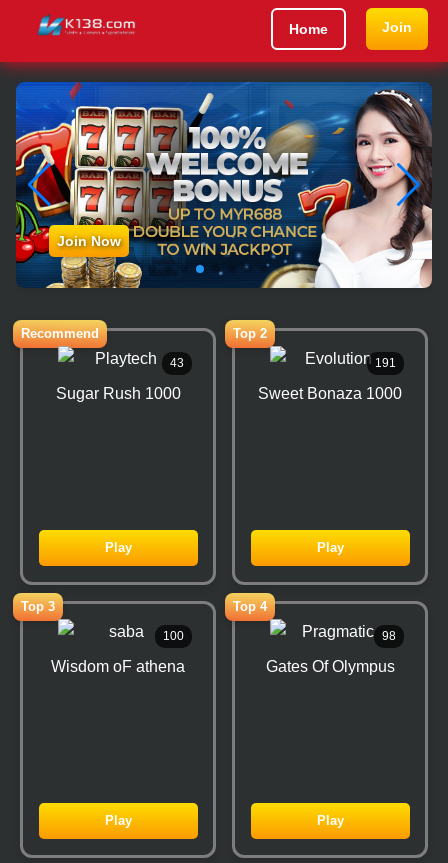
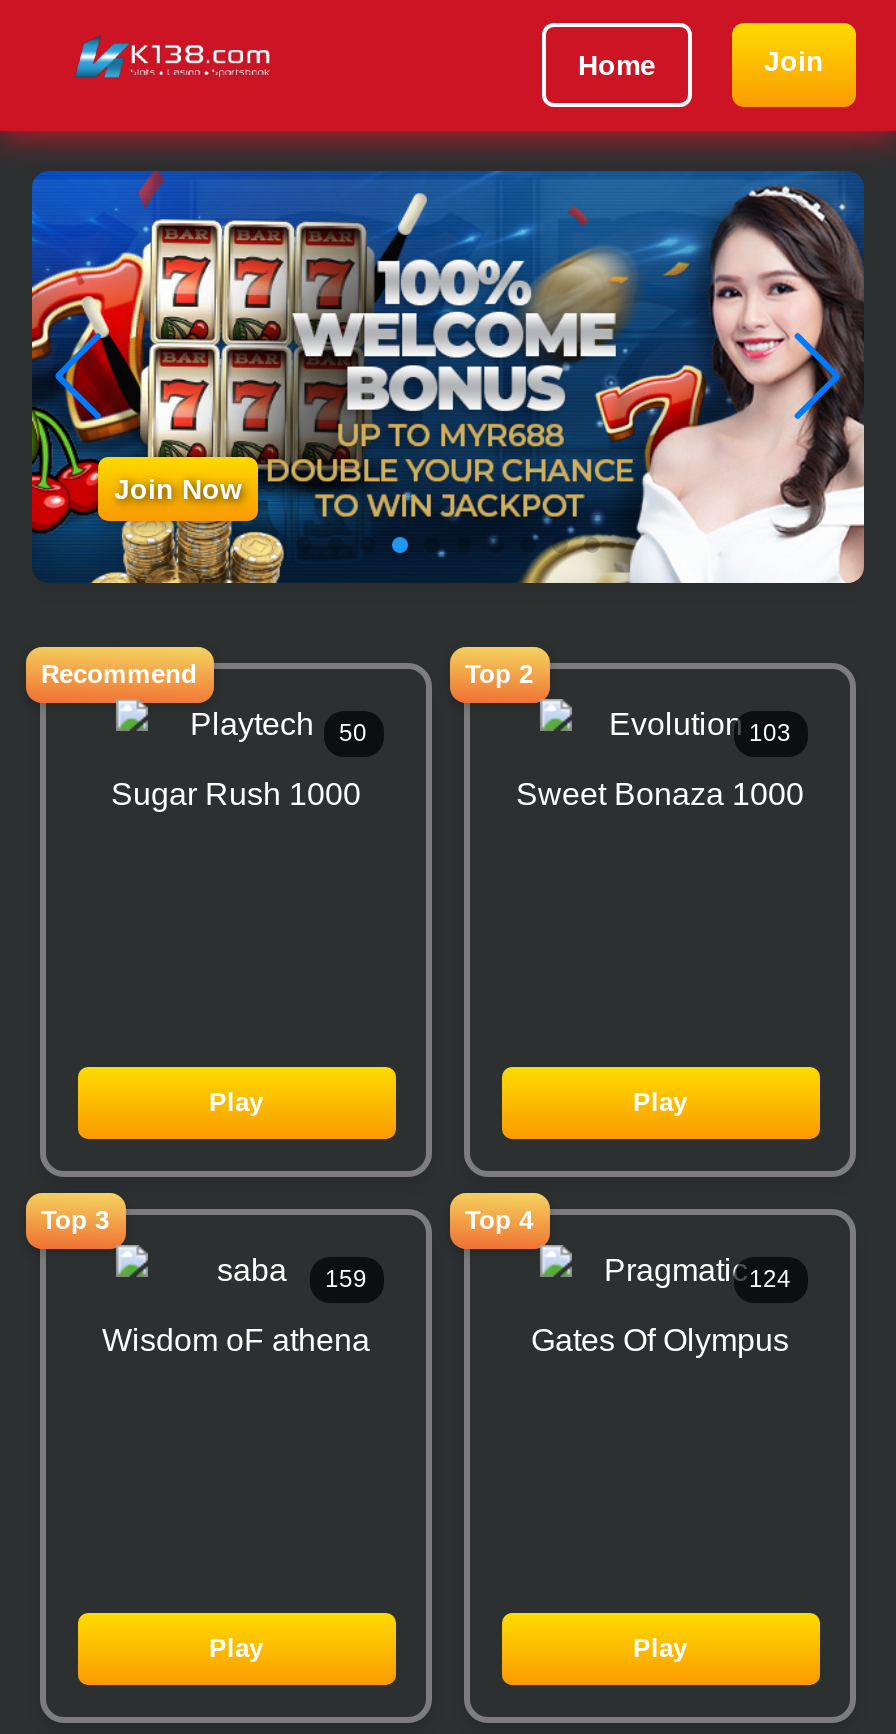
[169,356,183,370] 43 -> [339,720,367,748] 50
[374,356,395,370] 191 -> [749,720,791,748] 103
[162,629,183,643] 100 -> [325,1266,367,1294] 159
[381,629,395,643] 98 -> [749,1266,791,1294] 124

